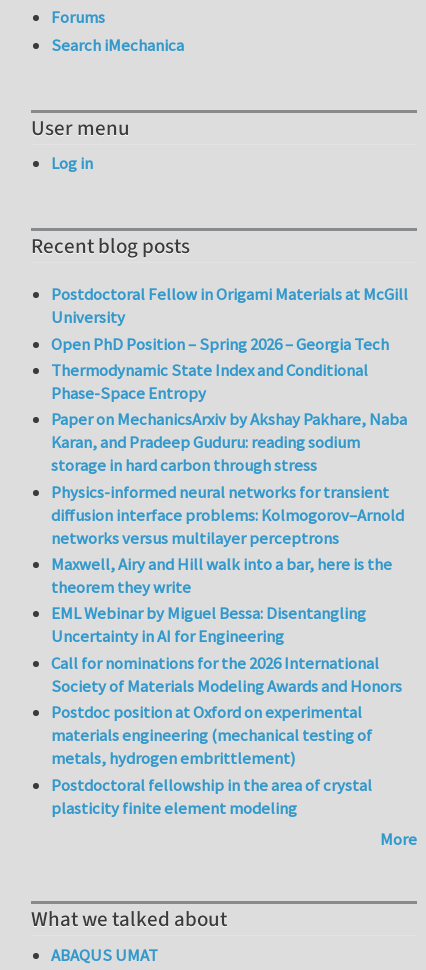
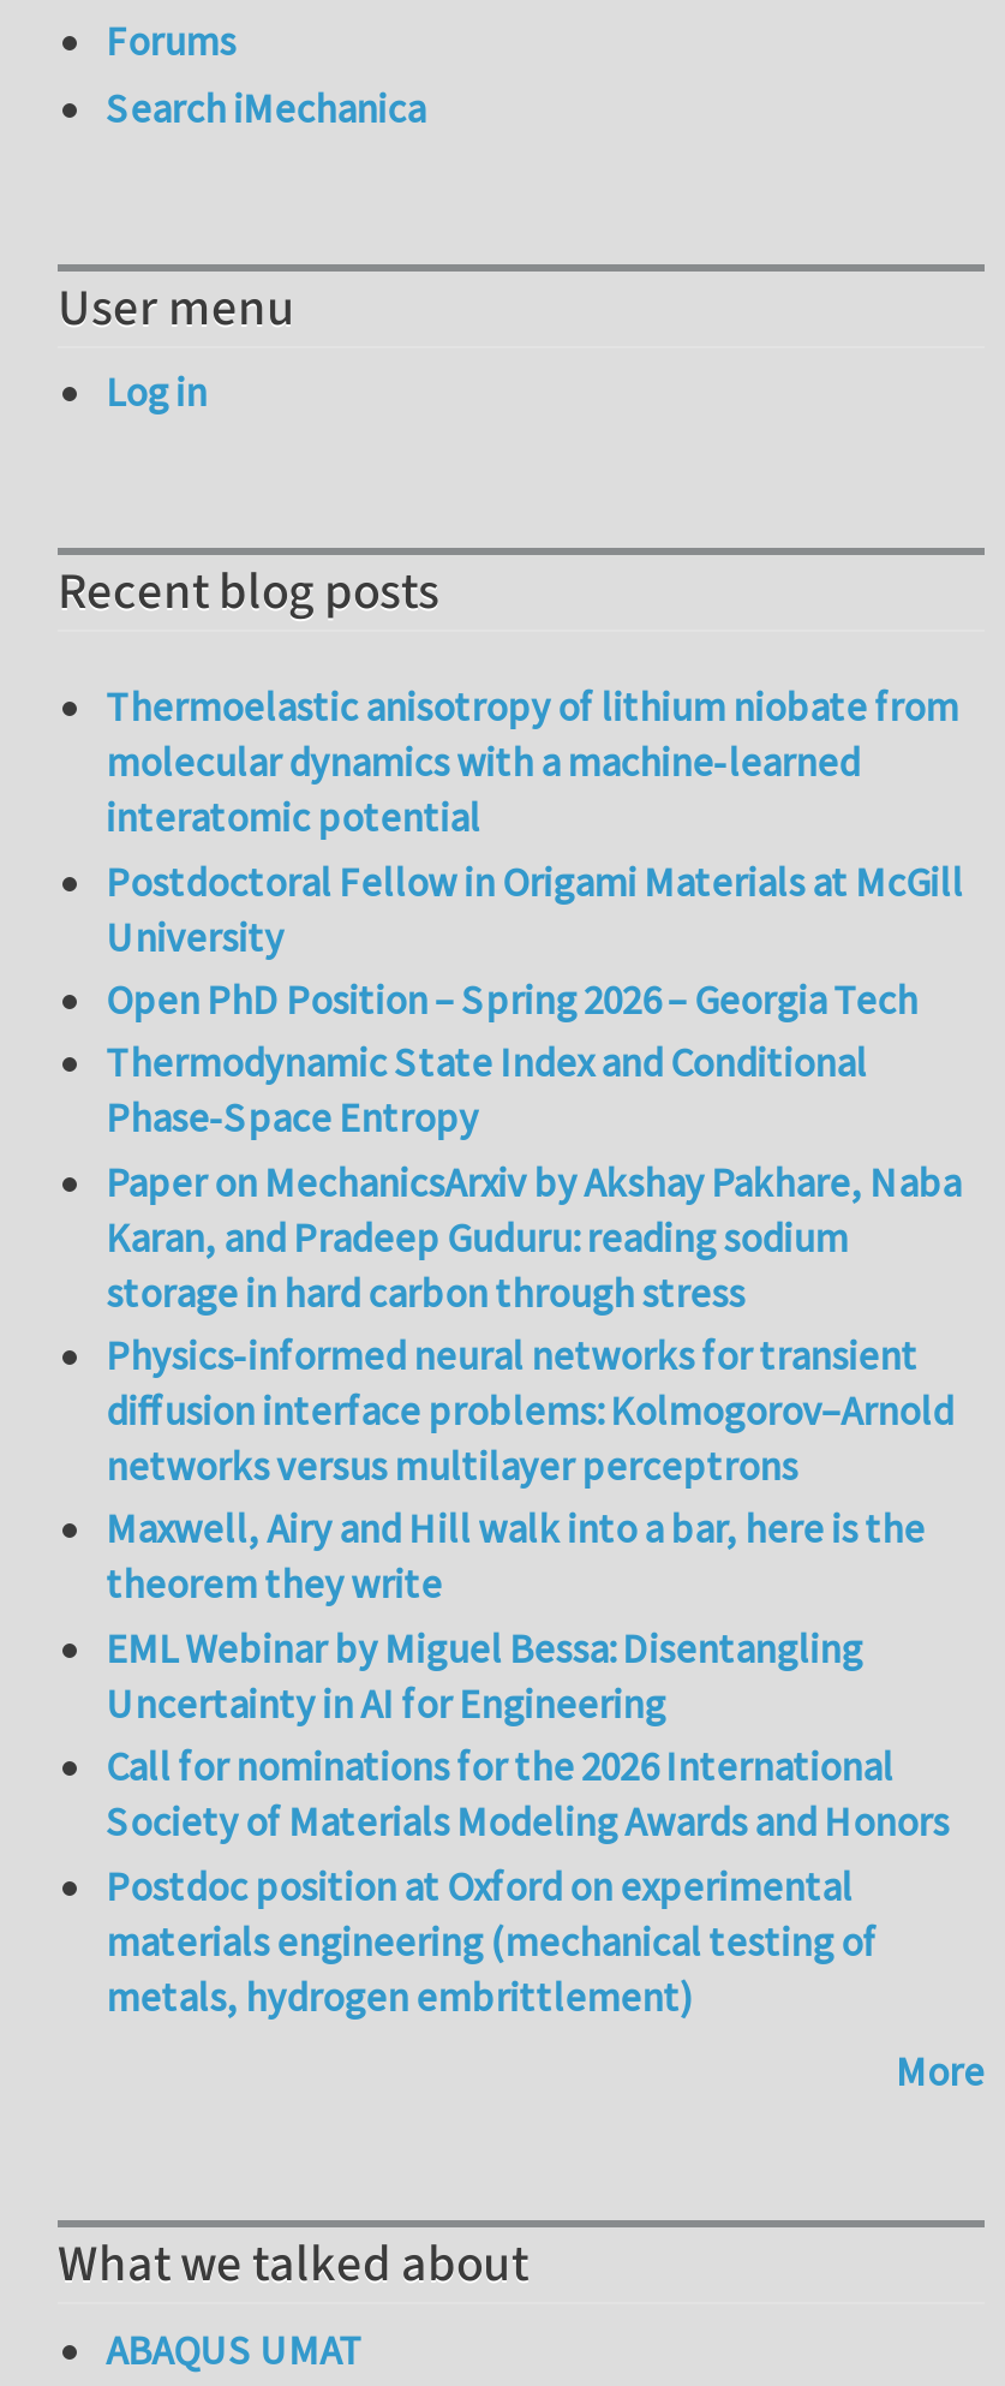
none -> [106,681,959,844] Thermoelastic anisotropy of lithium niobate from | molecular dynamics with a machine-learned | interatomic potential
moved [51,283,408,769] -> [106,855,963,2022]: Postdoctoral Fellow in Origami Materials at McGill | University | Open PhD Position – Spring 2026 – Georgia Tech | ... | materials engineering (mechanical testing of | metals, hydrogen embrittlement)
[51,774,372,819] Postdoctoral fellowship in the area of crystal | plasticity finite element modeling -> none

